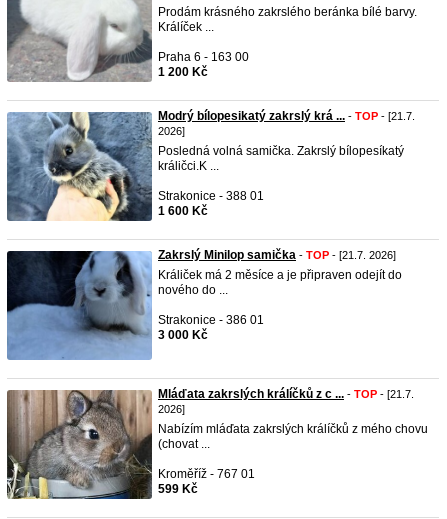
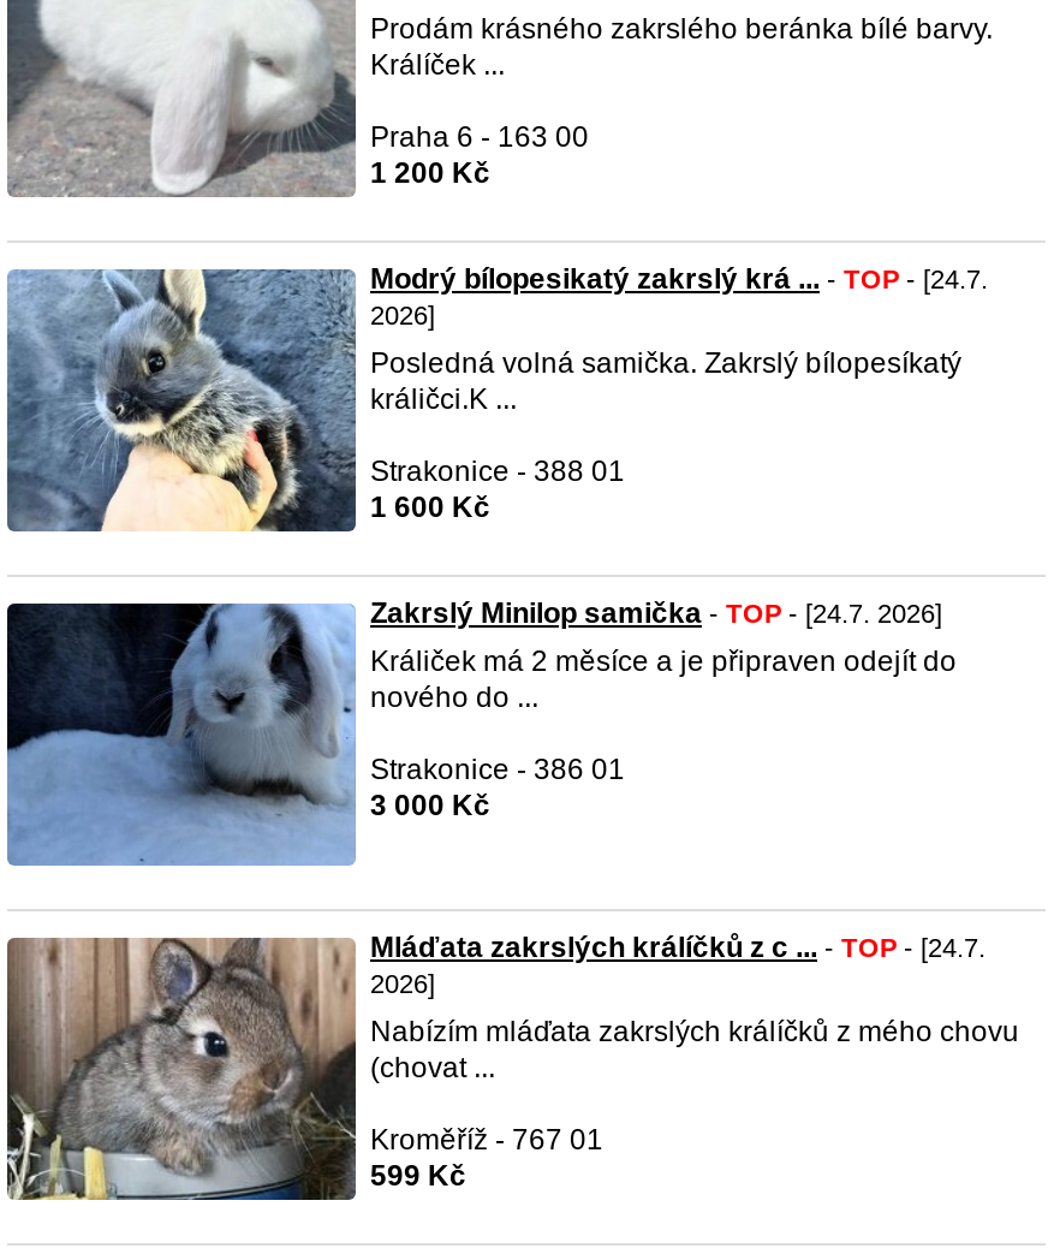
[158,109,415,123] Modrý bílopesikatý zakrslý krá ... - TOP - [21.7. -> [370,262,988,296] Modrý bílopesikatý zakrslý krá ... - TOP - [24.7.
[158,248,396,262] Zakrslý Minilop samička - TOP - [21.7. 2026] -> [370,596,942,630] Zakrslý Minilop samička - TOP - [24.7. 2026]
[158,387,414,401] Mláďata zakrslých králíčků z c ... - TOP - [21.7. -> [370,931,985,964] Mláďata zakrslých králíčků z c ... - TOP - [24.7.

